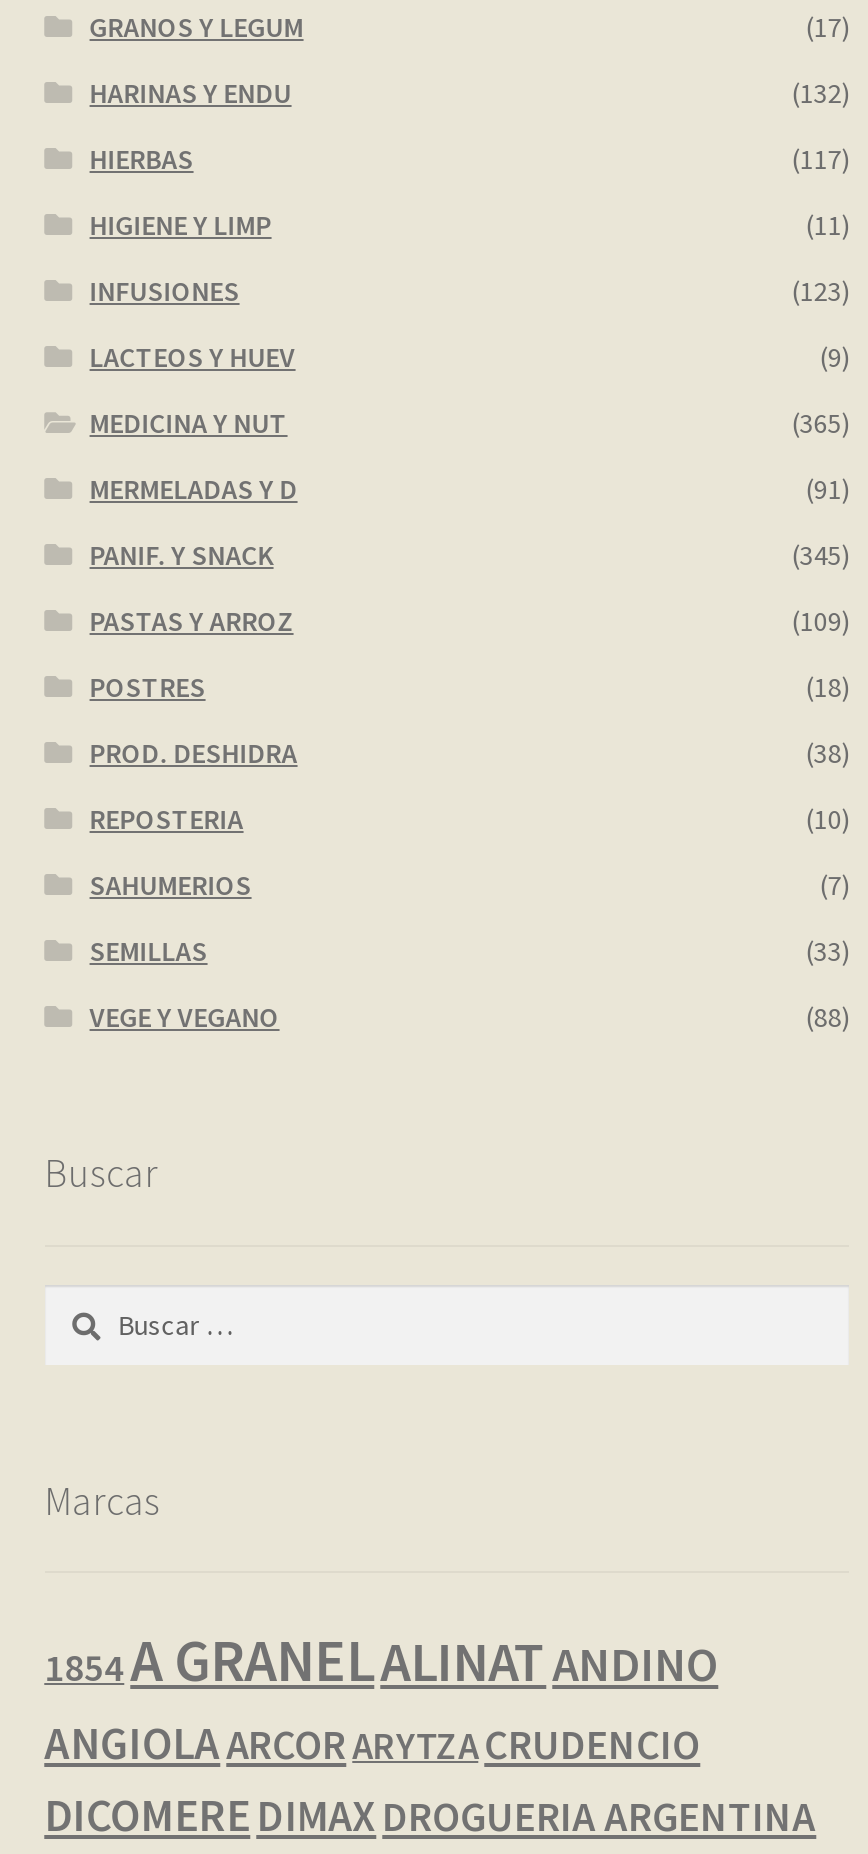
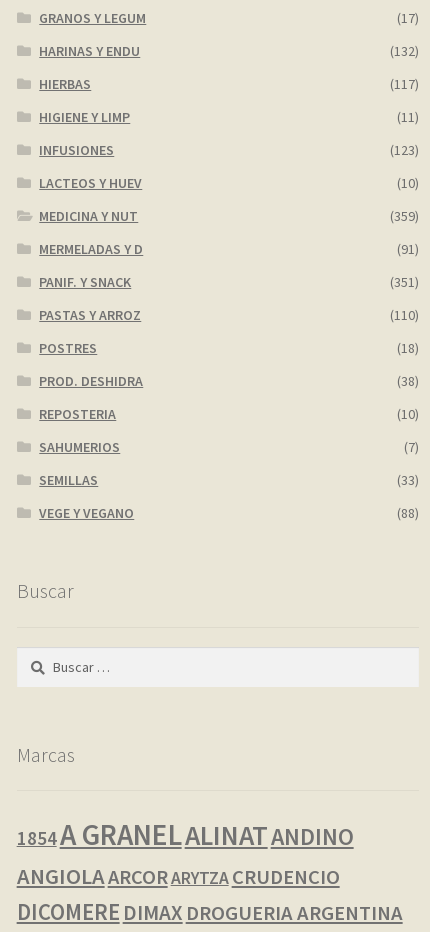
[820,339,850,375] (9) -> [397,174,419,192] (10)
[792,405,850,441] (365) -> [390,207,419,225] (359)
[792,537,850,573] (345) -> [390,273,419,291] (351)
[792,603,850,639] (109) -> [390,306,419,324] (110)

